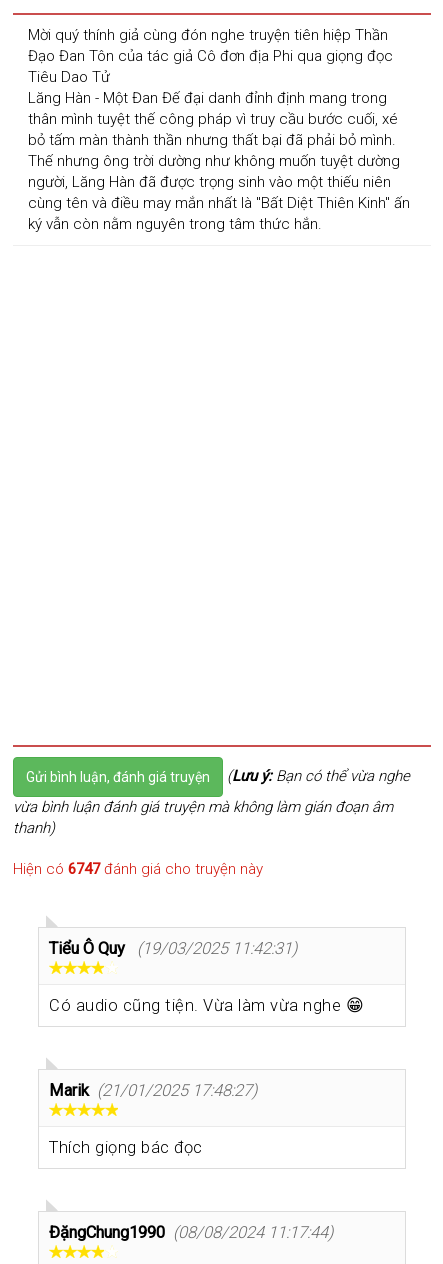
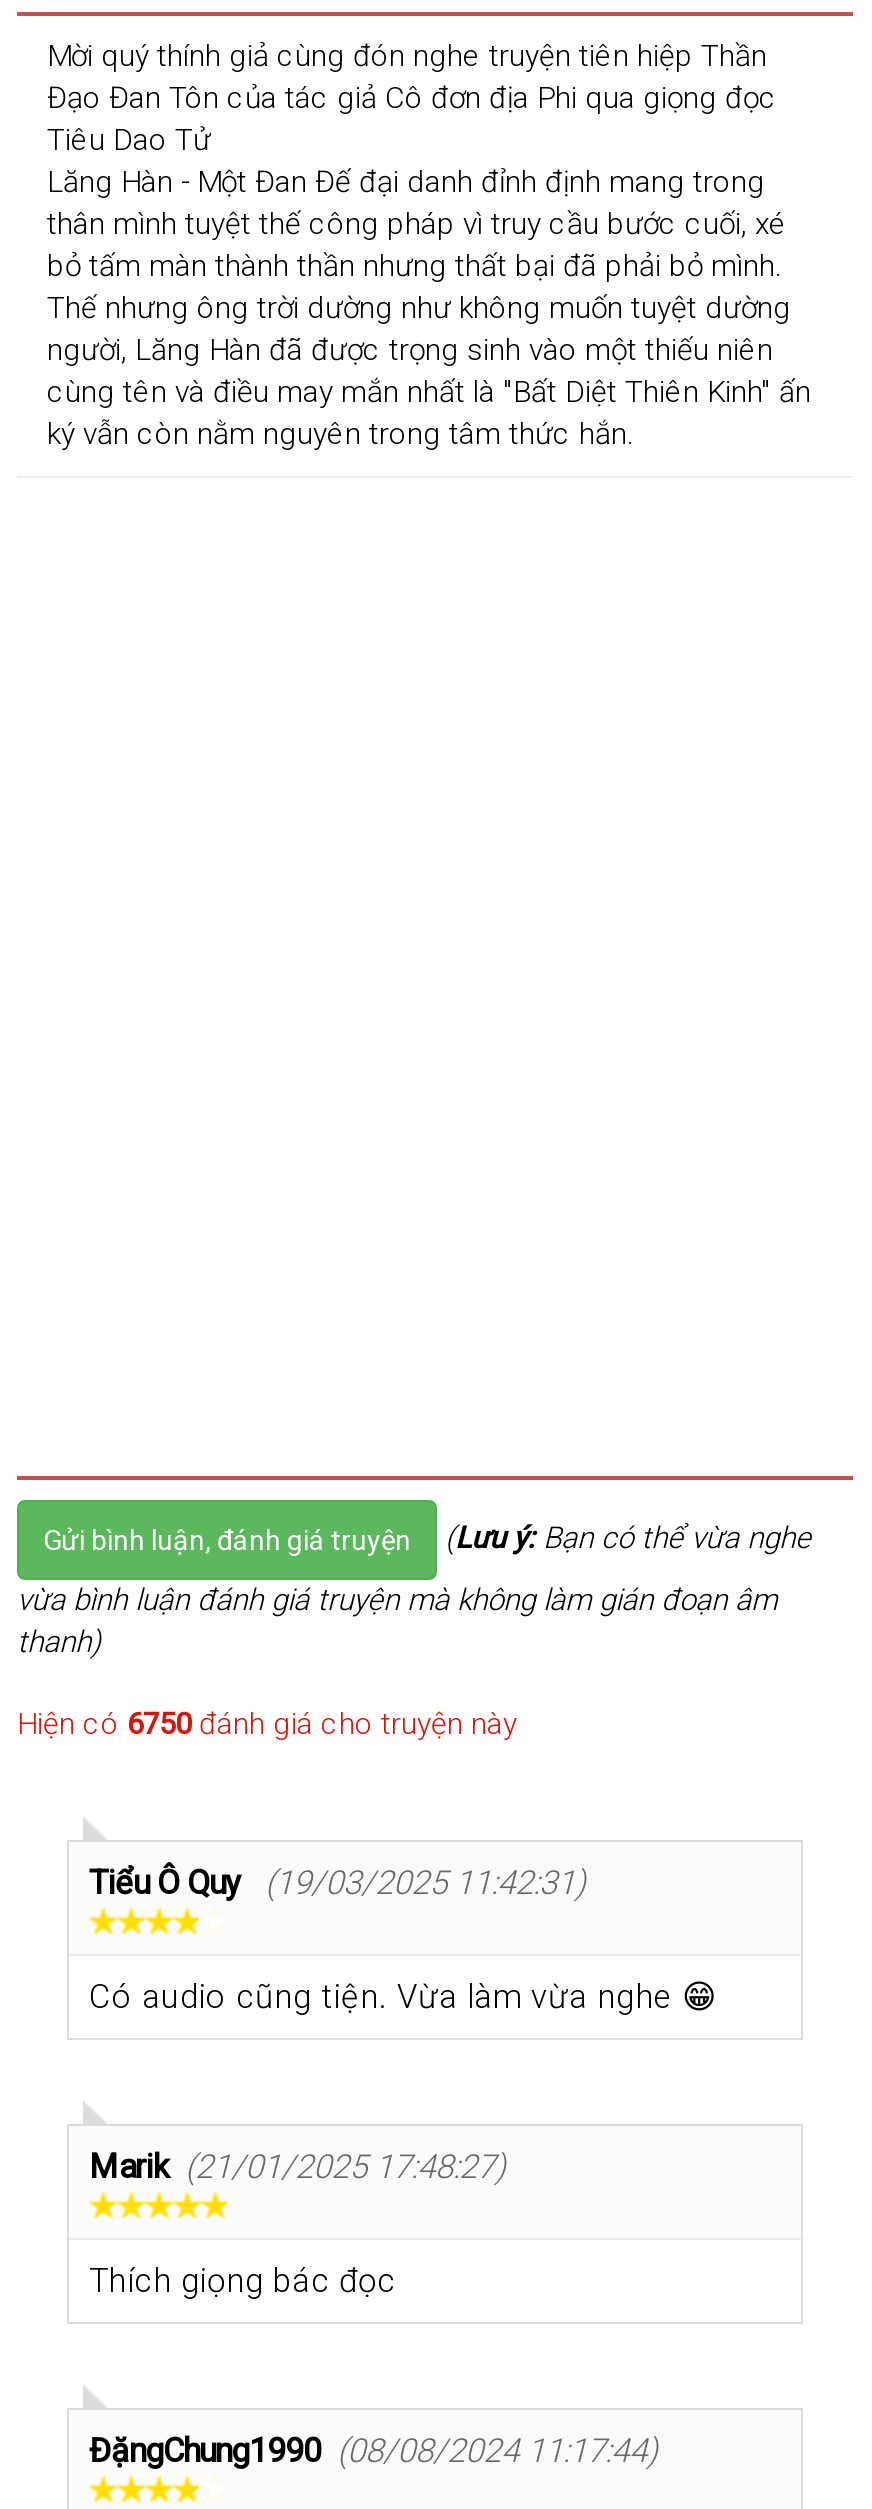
[13,860,263,878] Hiện có 6747 đánh giá cho truyện này -> [17,1706,517,1742] Hiện có 6750 đánh giá cho truyện này

